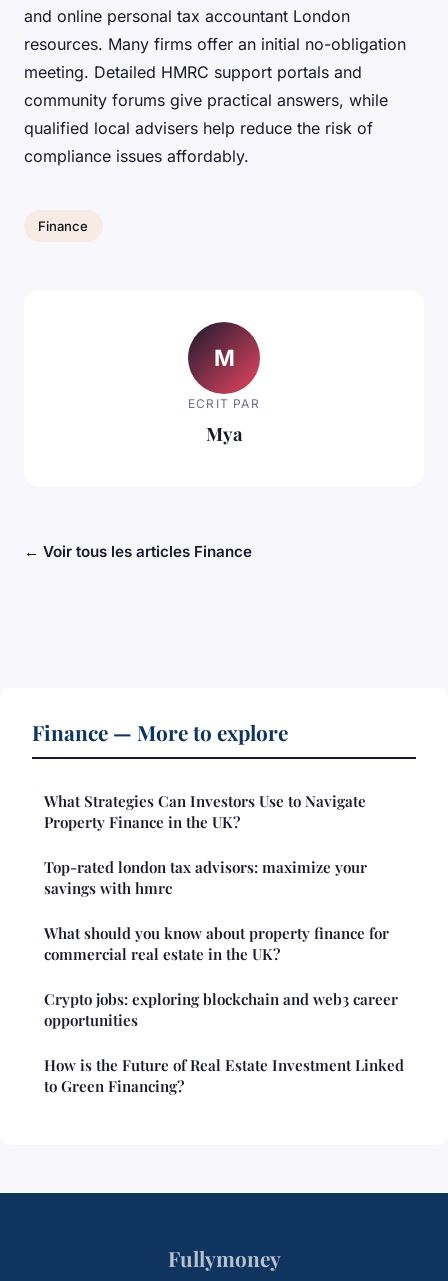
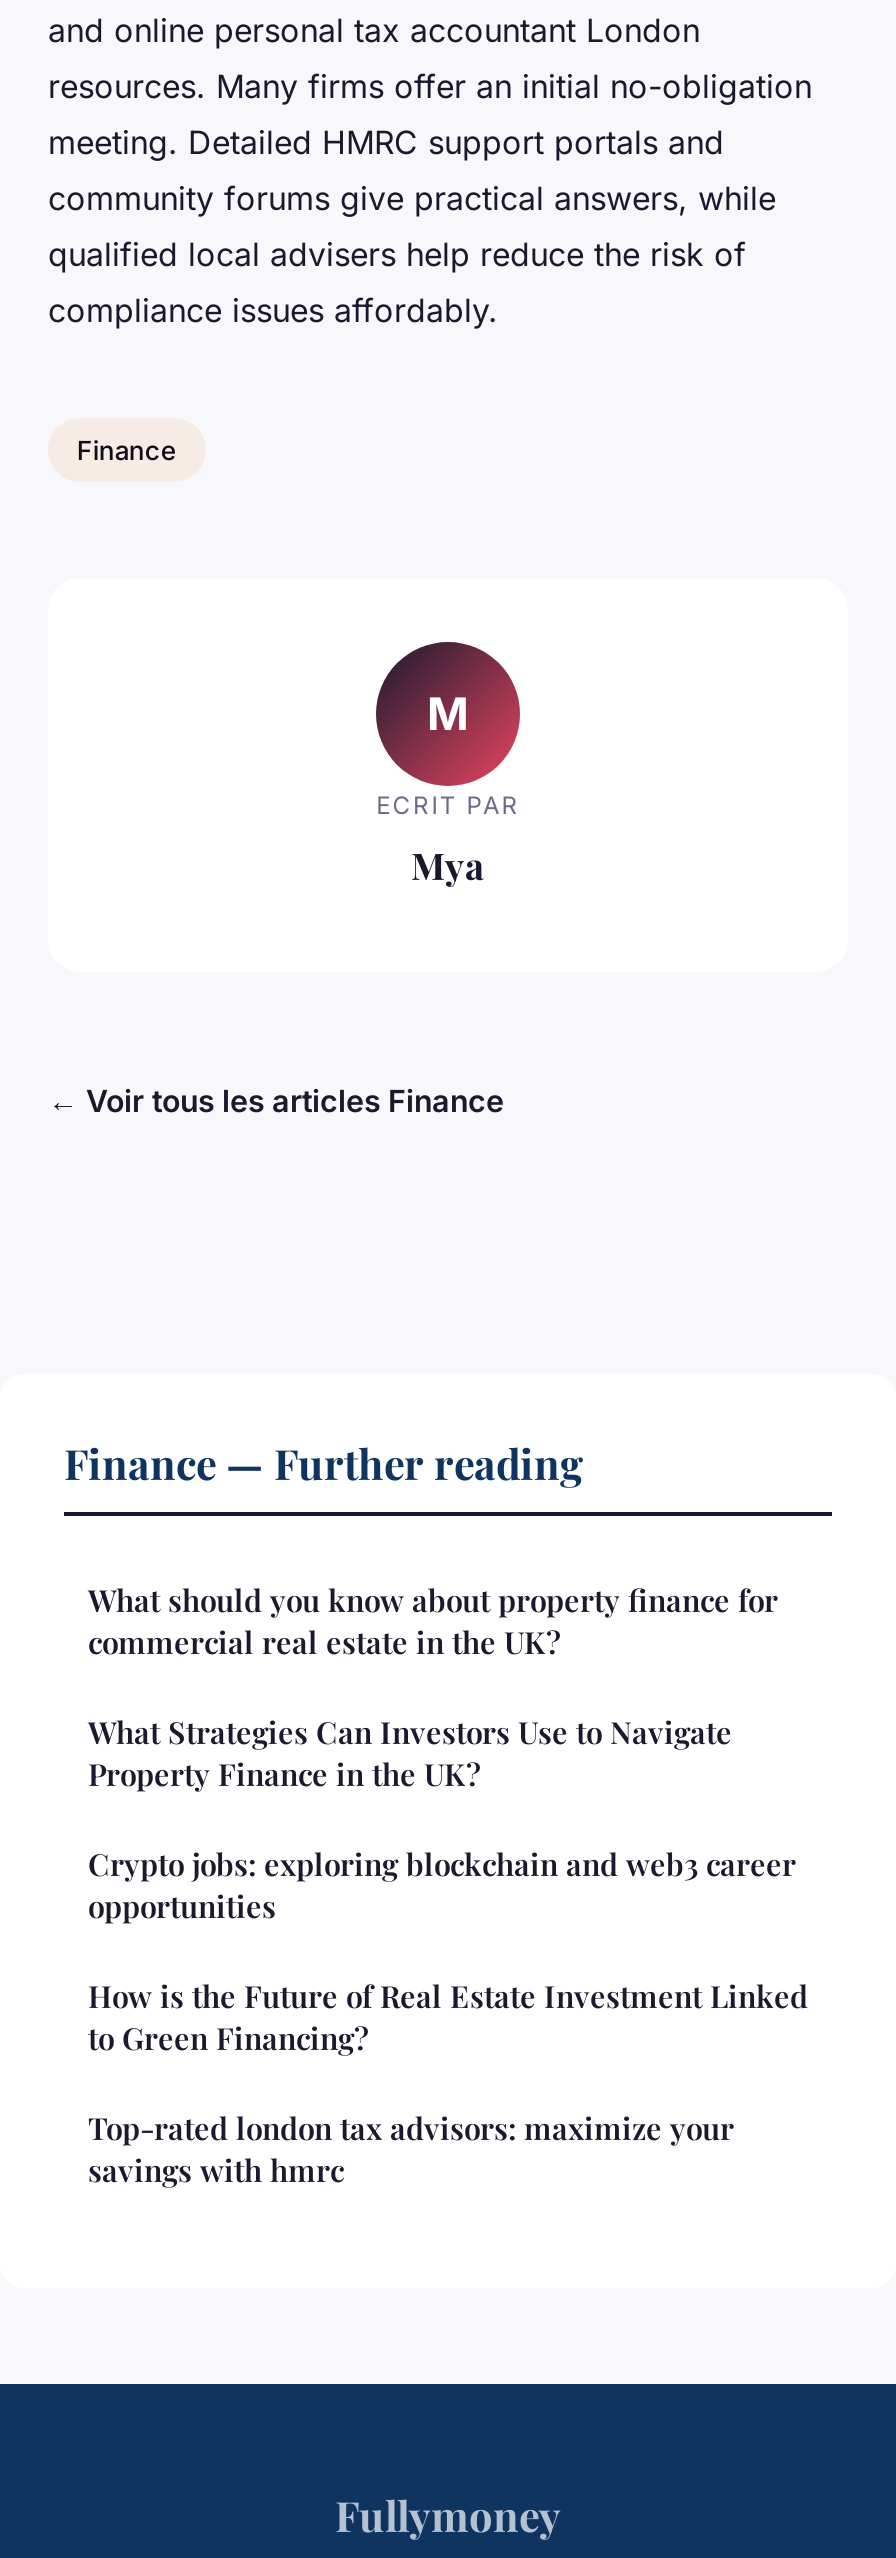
[32,718,288,746] Finance — More to explore -> [64,1435,584,1491] Finance — Further reading
moved [44,791,366,832] -> [88,1713,732,1795]: What Strategies Can Investors Use to Navigate | Property Finance in the UK?
moved [44,857,367,898] -> [88,2109,734,2191]: Top-rated london tax advisors: maximize your | savings with hmrc
moved [44,923,389,964] -> [88,1581,778,1663]: What should you know about property finance for | commercial real estate in the UK?
moved [44,989,404,1096] -> [88,1845,808,2059]: Crypto jobs: exploring blockchain and web3 career | opportunities | How is the Future of Real Estate Investment Linked | to Green Financing?

